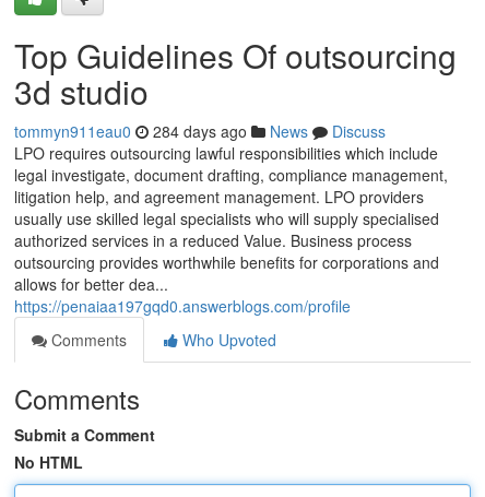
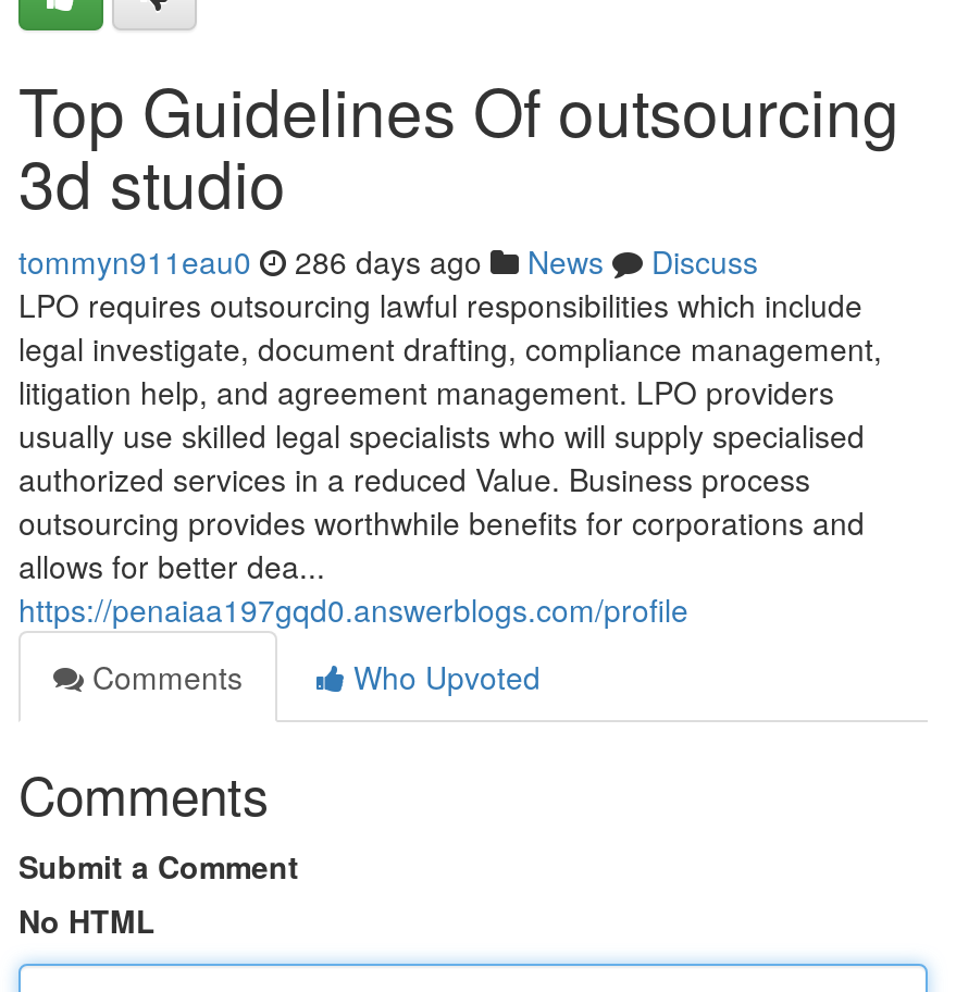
[14,120,386,142] tommyn911eau0 284 days ago News Discuss -> [18,239,758,283] tommyn911eau0 286 days ago News Discuss

